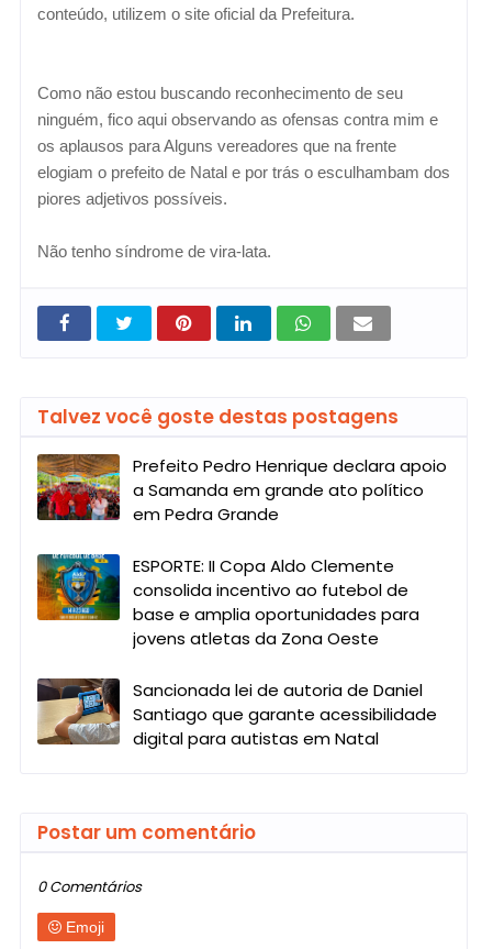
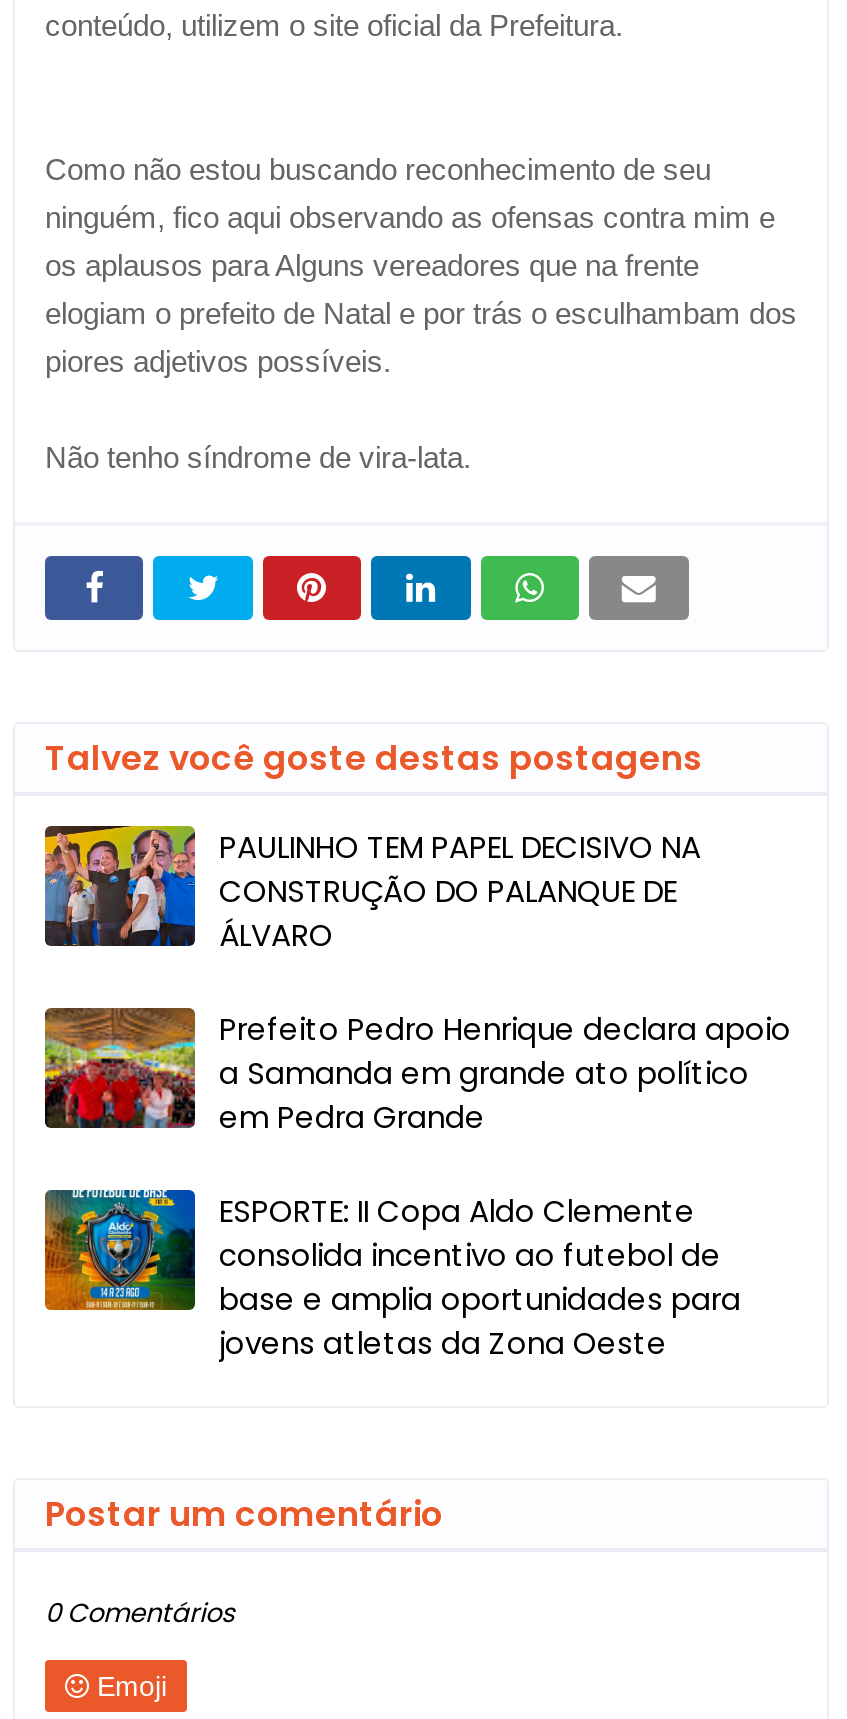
none -> [43,824,701,956] [image] | PAULINHO TEM PAPEL DECISIVO NA | CONSTRUÇÃO DO PALANQUE DE | ÁLVARO
moved [35,453,447,650] -> [41,1006,791,1364]: [image] | Prefeito Pedro Henrique declara apoio | a Samanda em grande ato político | em Pedra Grande | ESPORTE: II Copa Aldo Clemente | consolida incentivo ao futebol de | base e amplia oportunidades para | jovens atletas da Zona Oeste
[36,677,437,750] [image] | Sancionada lei de autoria de Daniel | Santiago que garante acessibilidade | digital para autistas em Natal -> none

